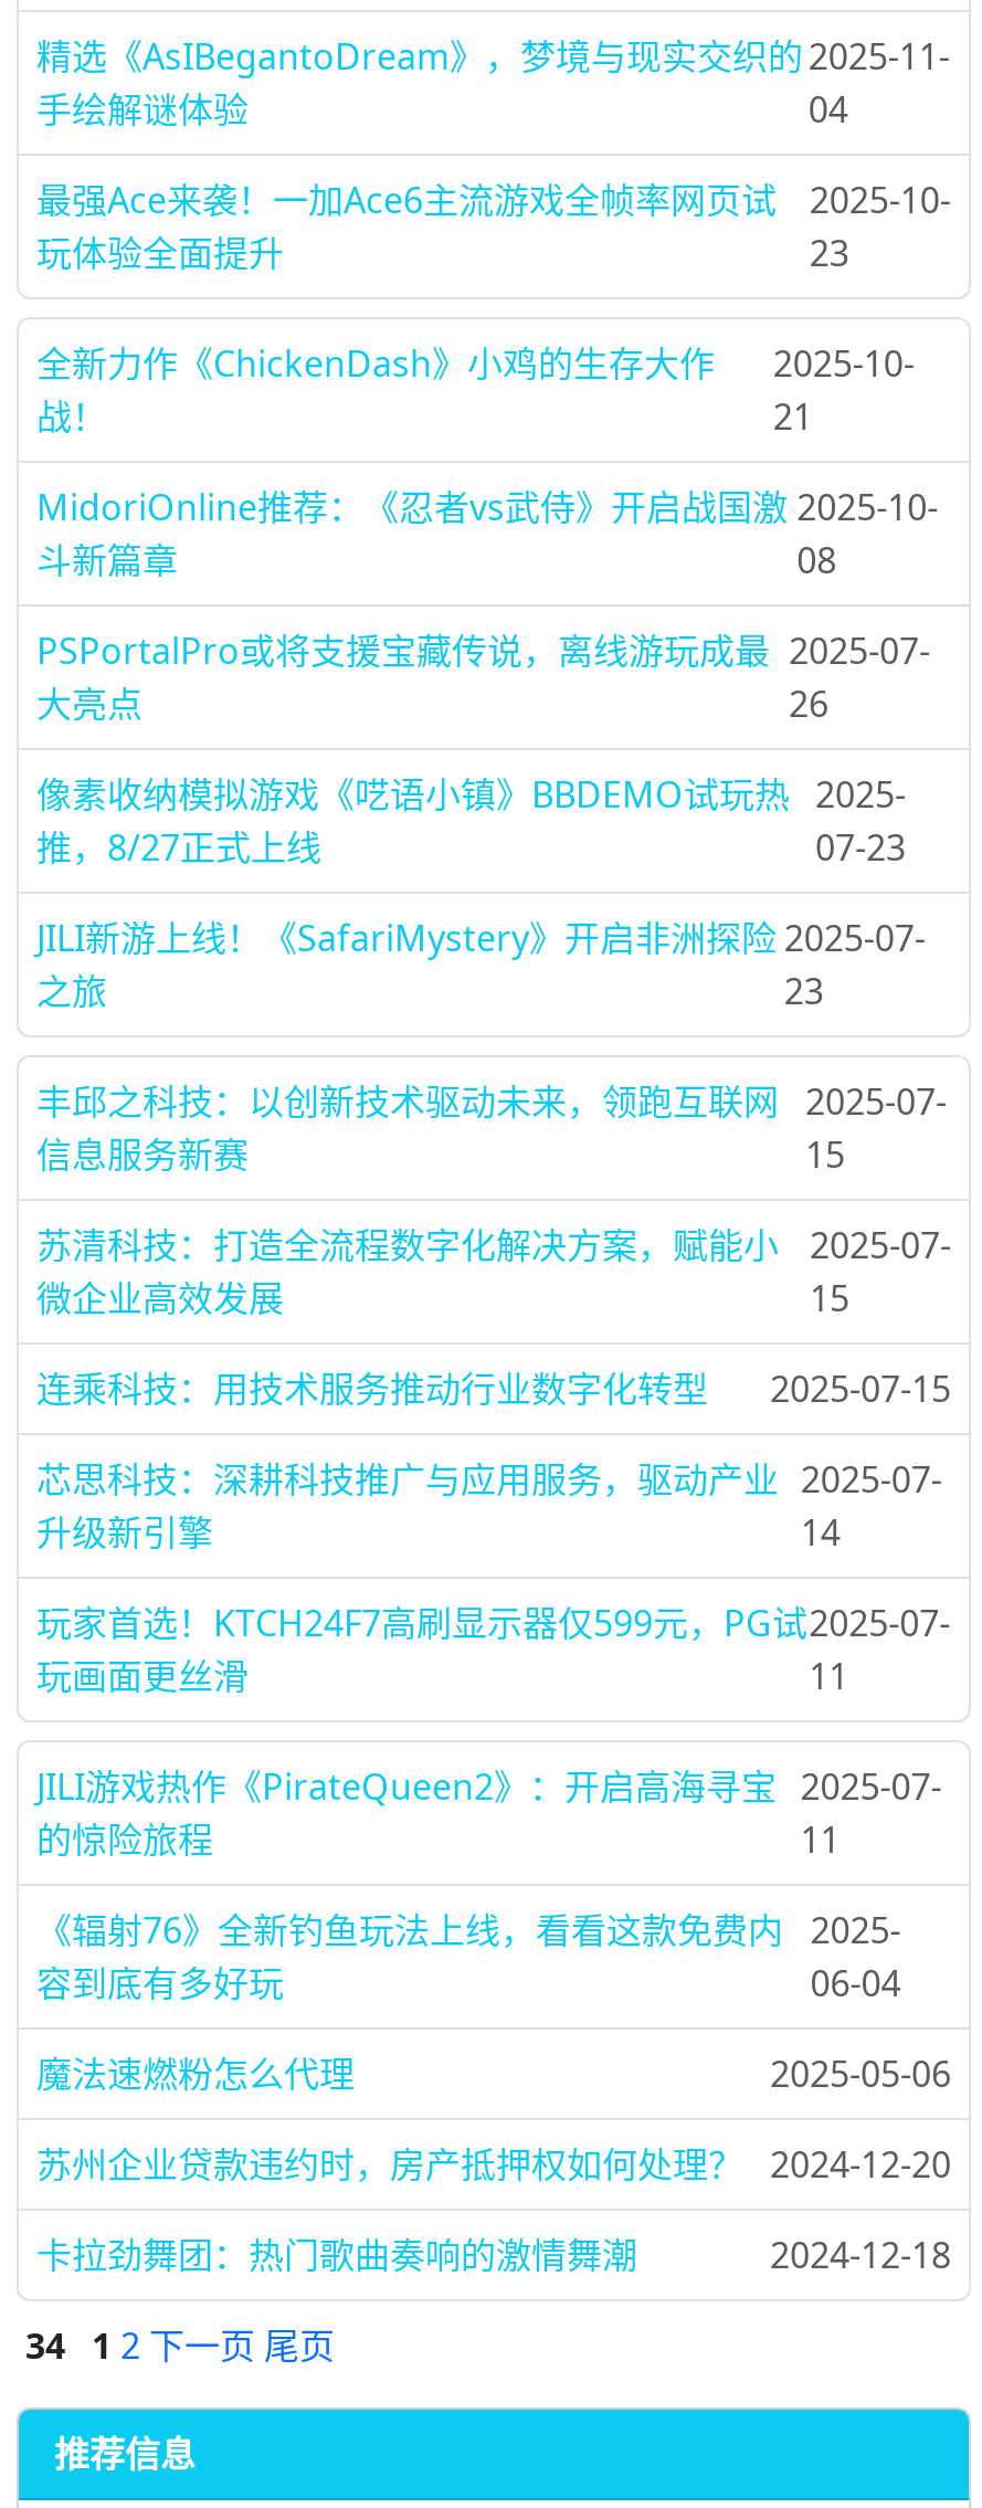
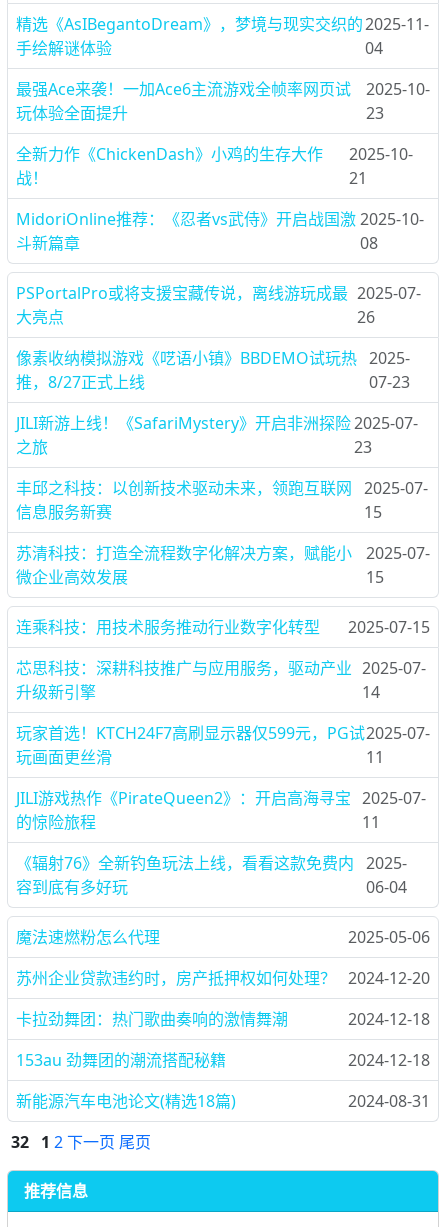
[25,2321,335,2370] 34 1 2 下一页 尾页 -> [11,1049,430,1153] 153au 劲舞团的潮流搭配秘籍 | 2024-12-18 | 新能源汽车电池论文(精选18篇) | 2024-08-31 | 32 1 2 下一页 尾页

